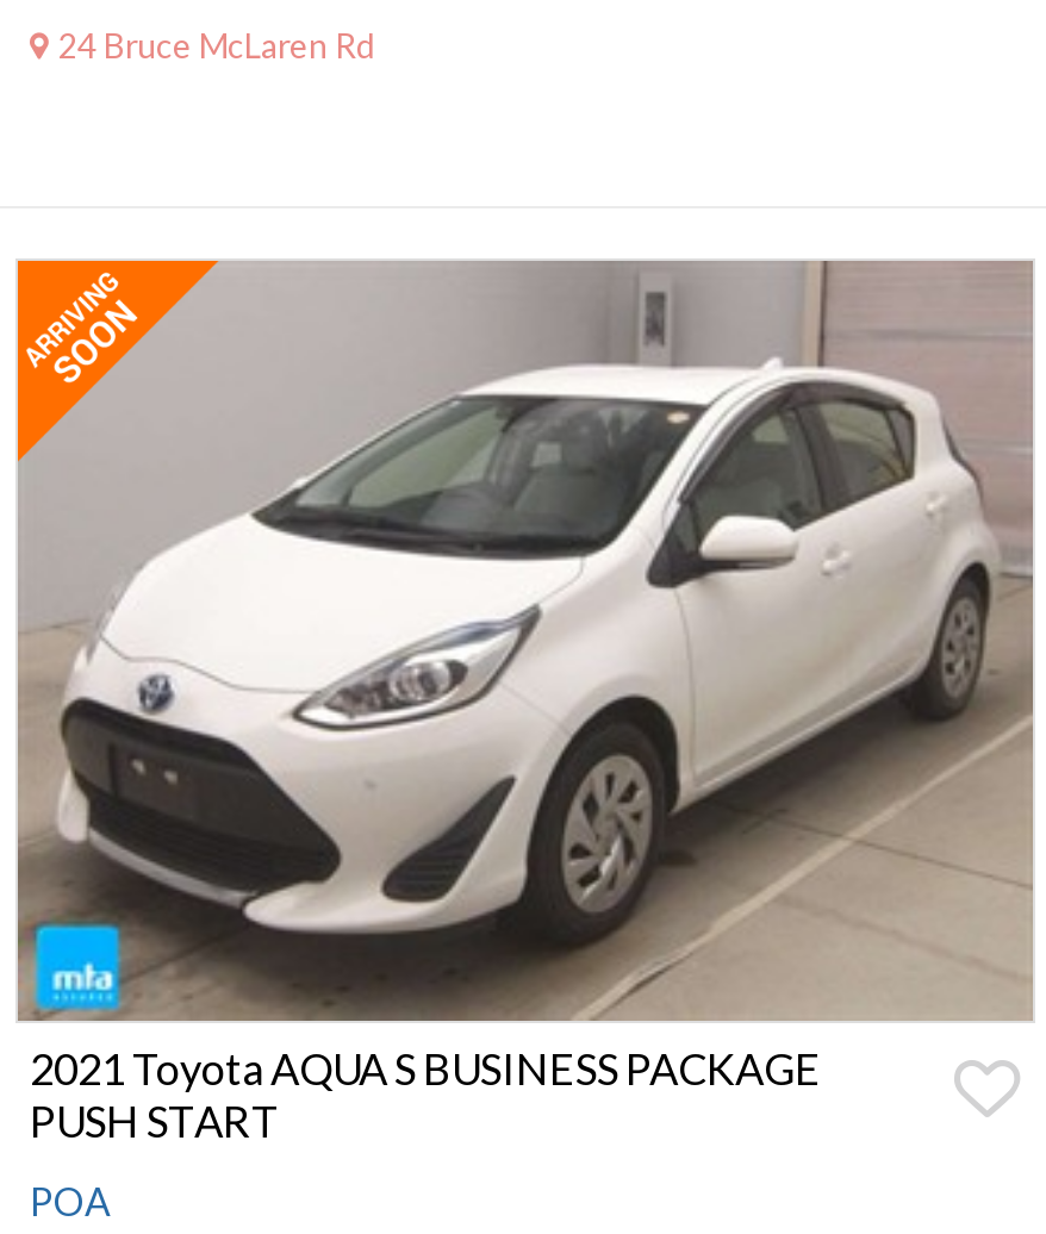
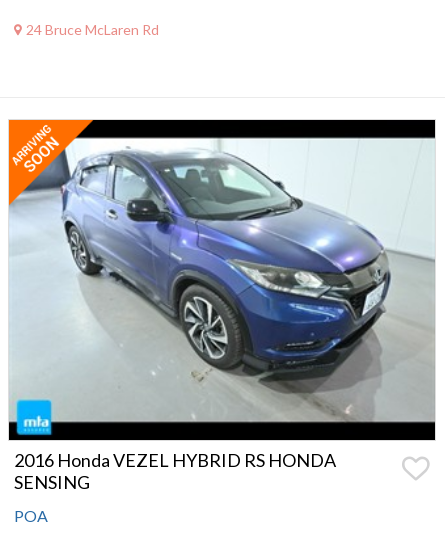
[15,258,1035,1147] [image] | 2021 Toyota AQUA S BUSINESS PACKAGE | PUSH START -> [9,119,436,493] [image] | 2016 Honda VEZEL HYBRID RS HONDA | SENSING

